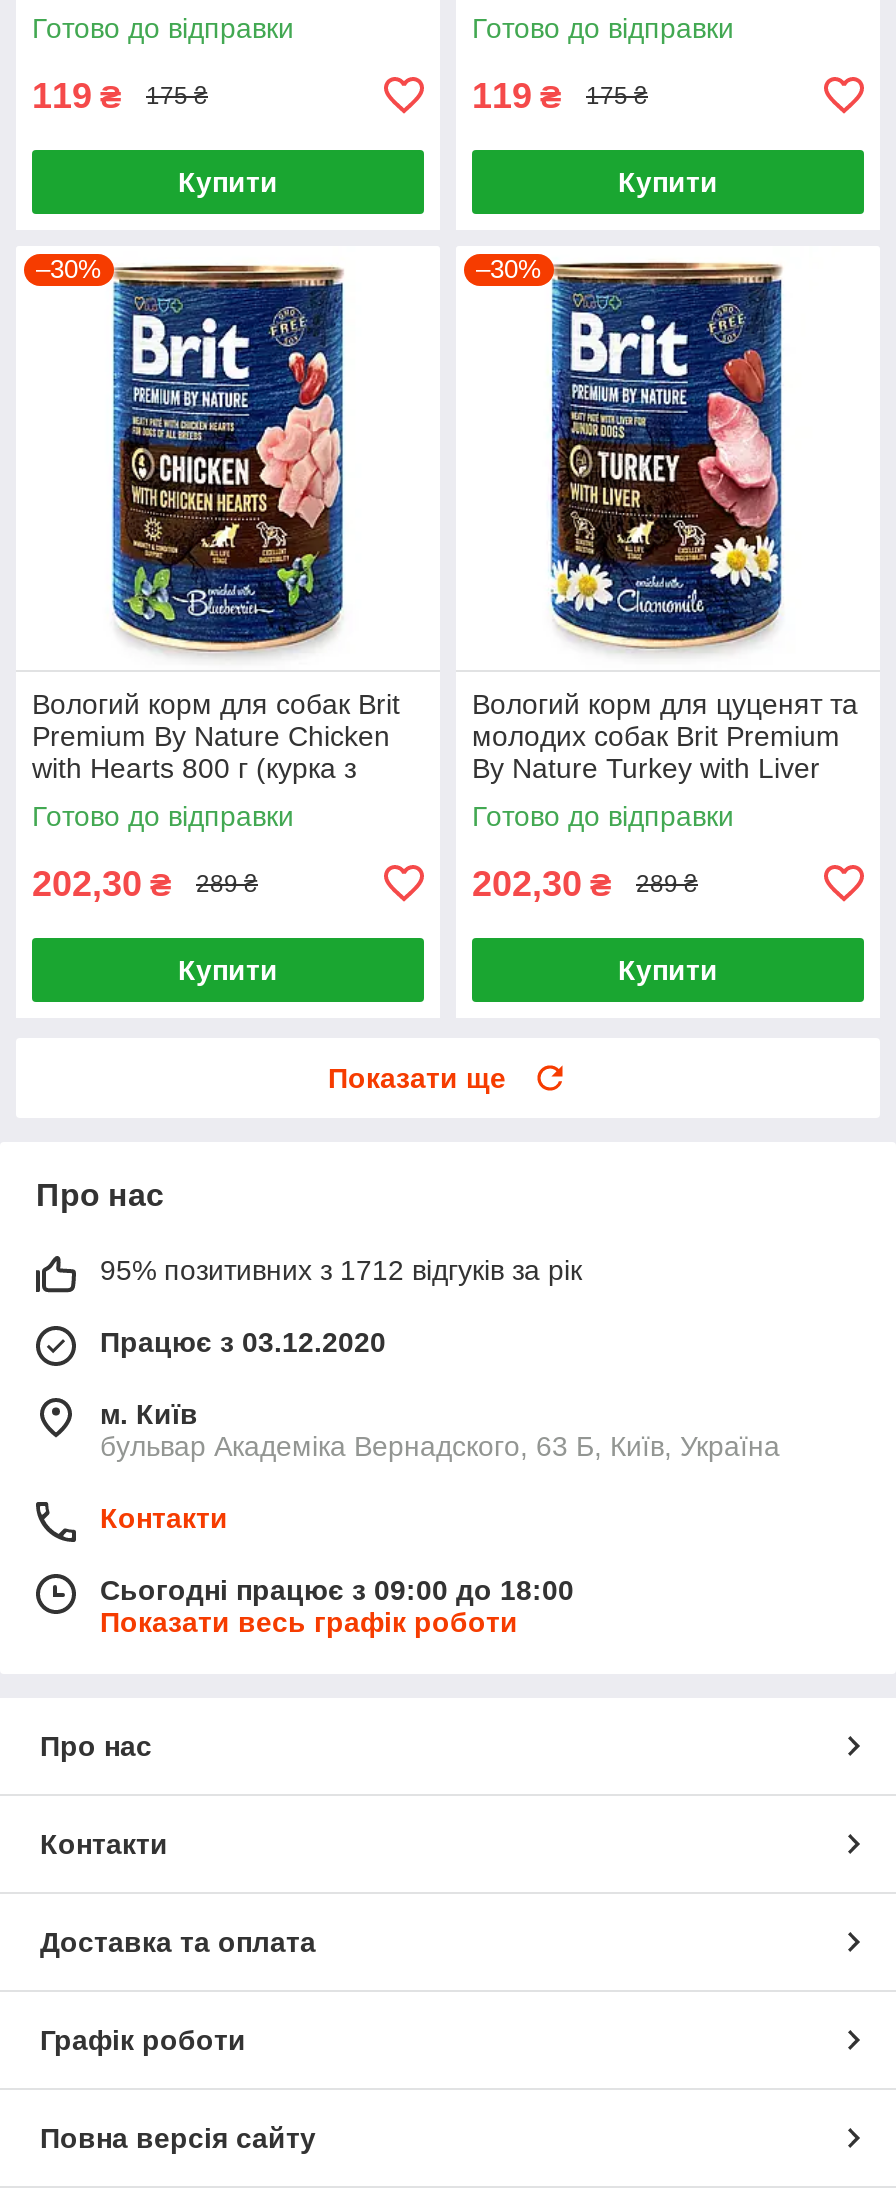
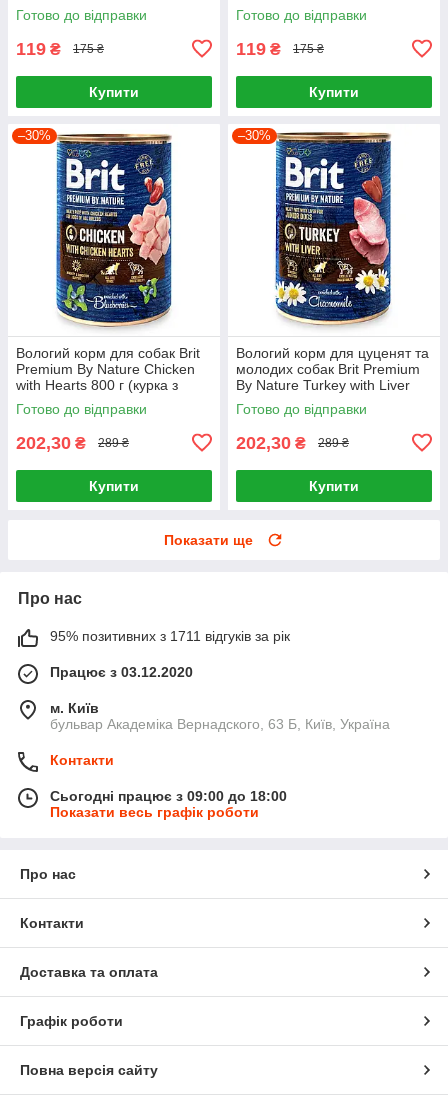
[100,1254,582,1286] 95% позитивних з 1712 відгуків за рік -> [50,628,290,644] 95% позитивних з 1711 відгуків за рік

